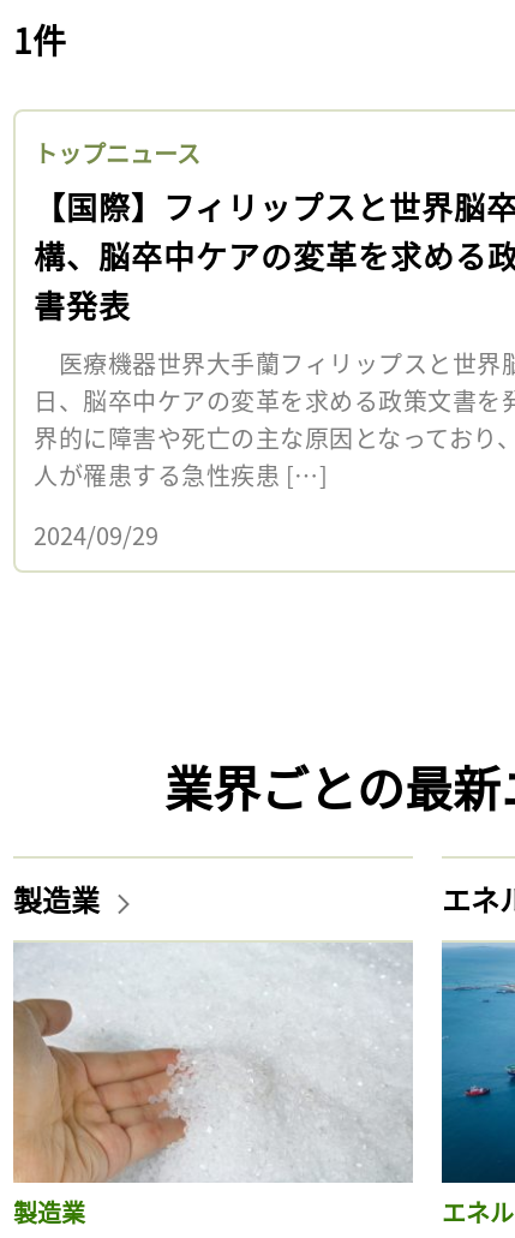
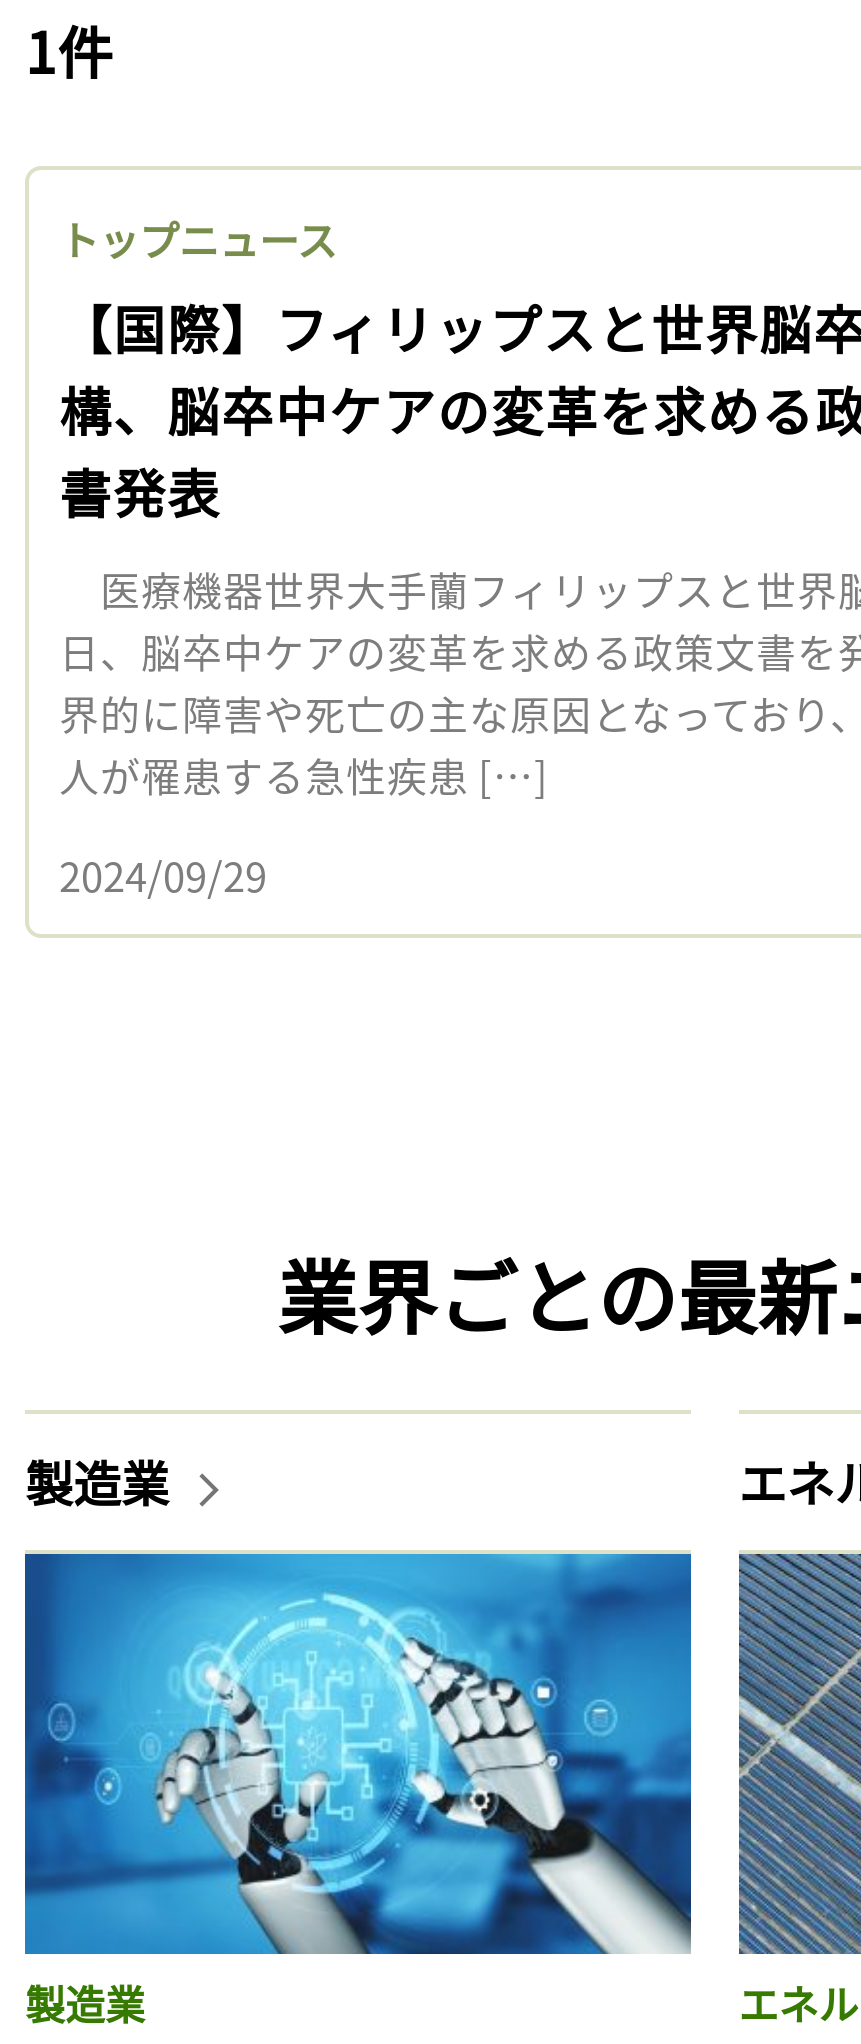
[12,943,413,1184] [image] -> [23,1552,693,1956] [image]
[441,943,511,1183] [image] -> [737,1552,855,1956] [image]

